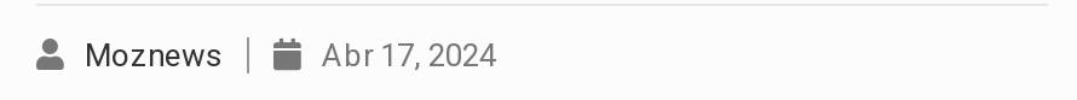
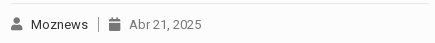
[322,36,496,73] Abr 17, 2024 -> [129,17,201,32] Abr 21, 2025

